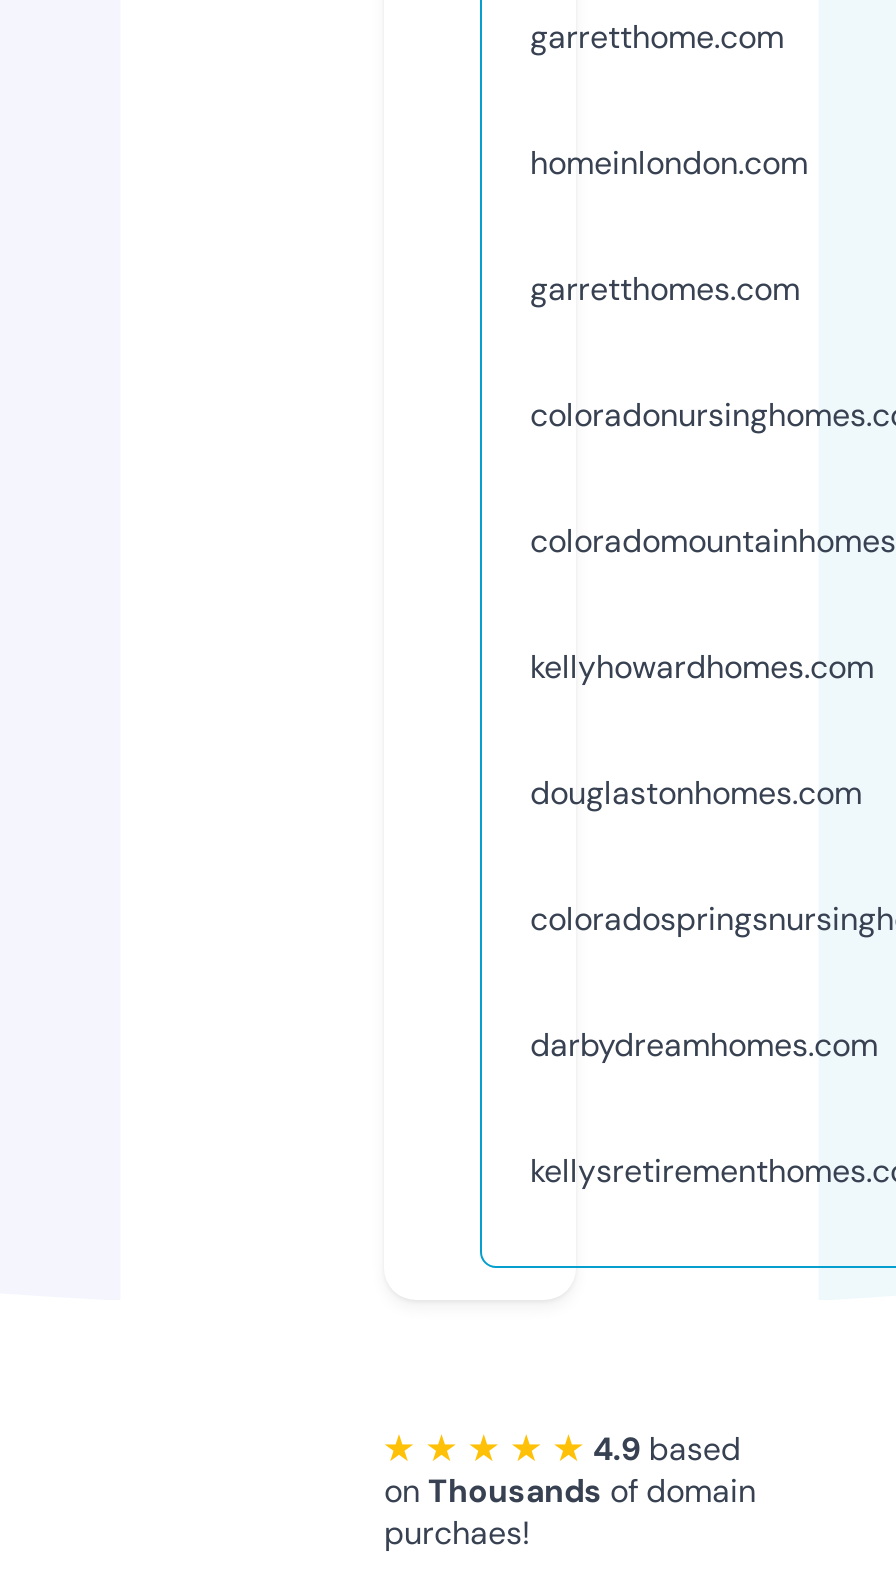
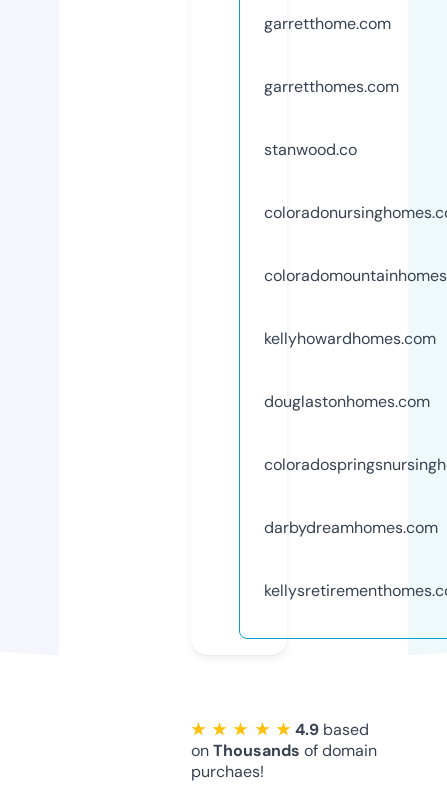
[530,142,808,184] homeinlondon.com -> none
moved [530,268,800,310] -> [264,76,399,97]: garretthomes.com
none -> [264,139,357,160] stanwood.co

